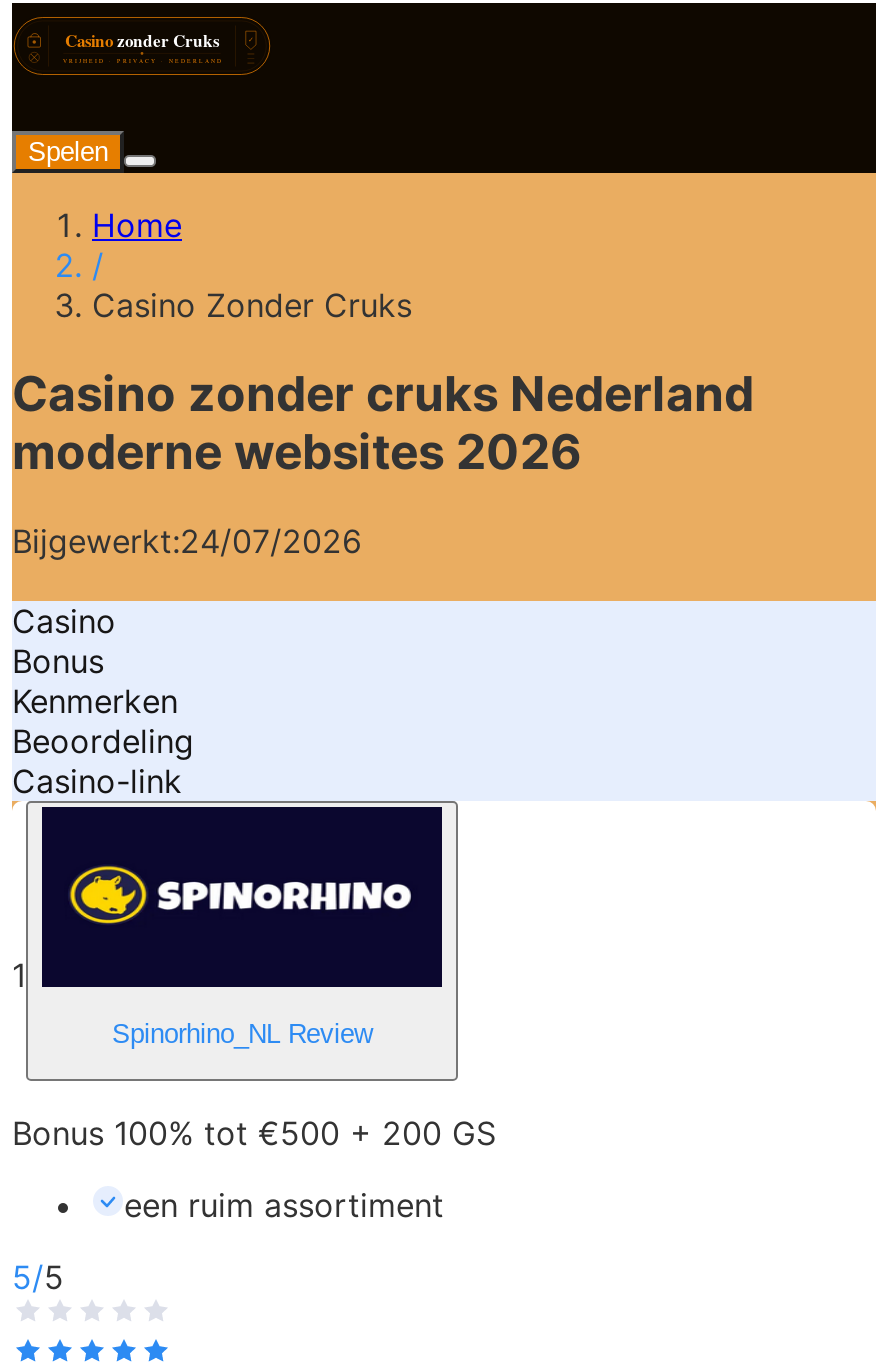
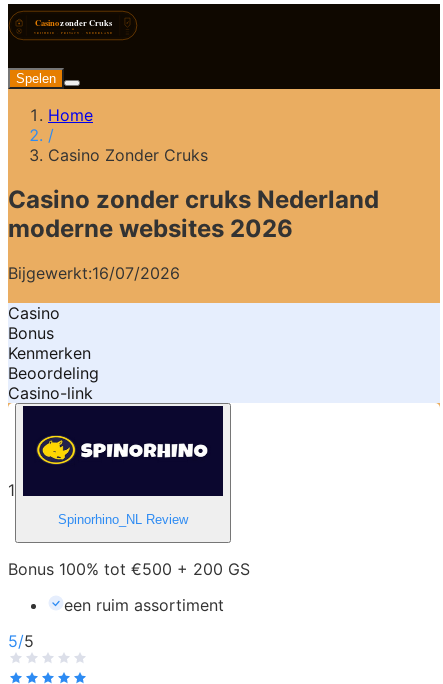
[12,521,362,561] Bijgewerkt:24/07/2026 -> [8,263,180,283] Bijgewerkt:16/07/2026

